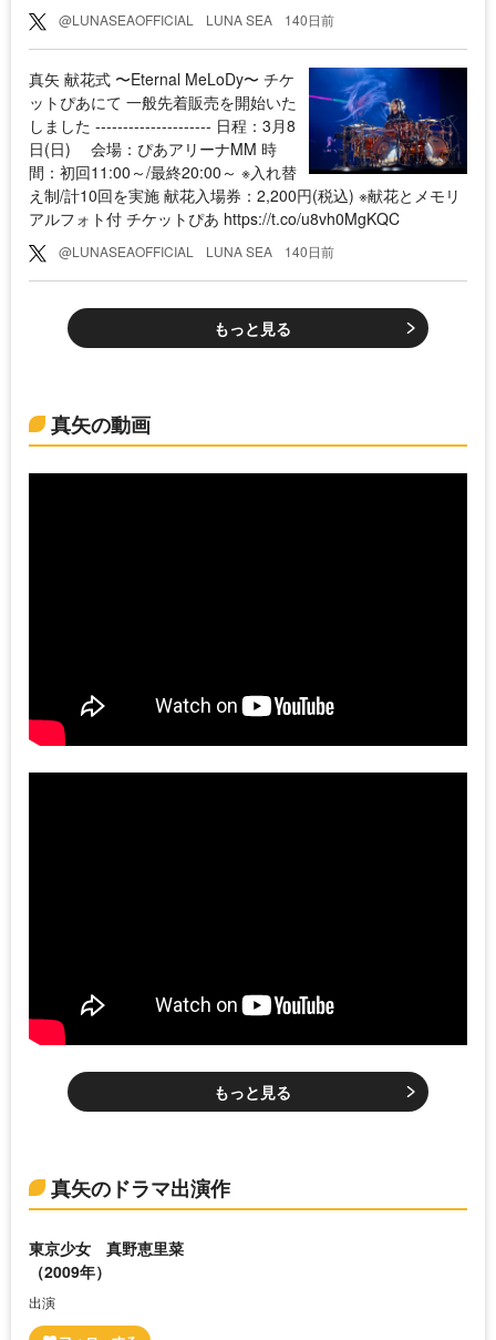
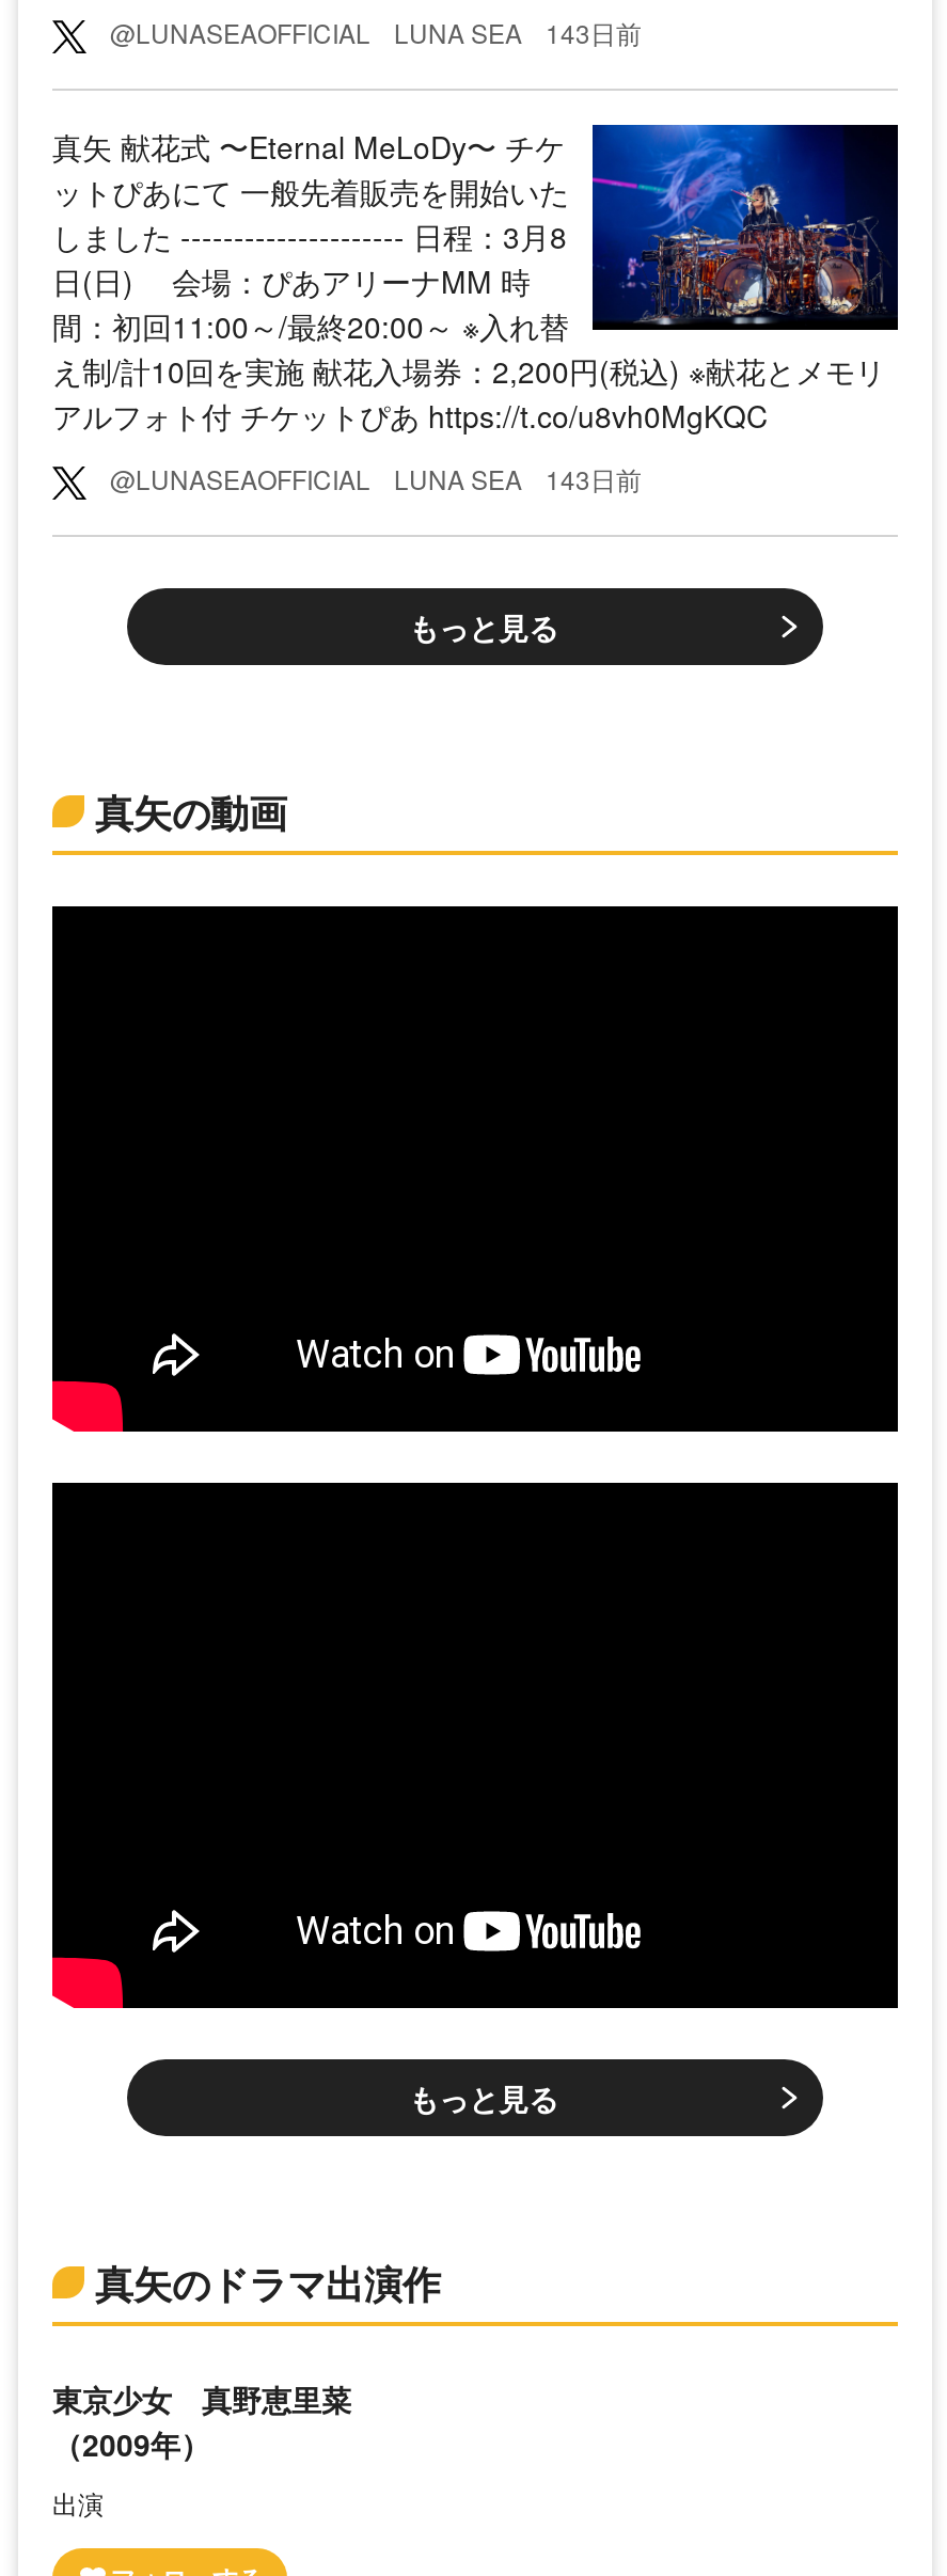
[59,10,334,29] @LUNASEAOFFICIAL LUNA SEA 140日前 -> [110,14,642,50] @LUNASEAOFFICIAL LUNA SEA 143日前
[59,242,334,261] @LUNASEAOFFICIAL LUNA SEA 140日前 -> [110,461,642,497] @LUNASEAOFFICIAL LUNA SEA 143日前

